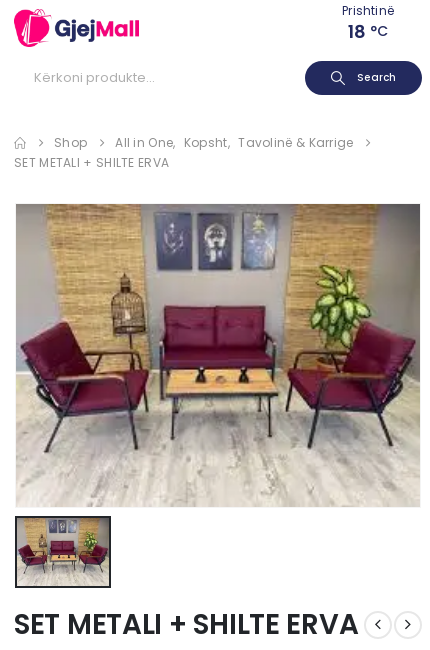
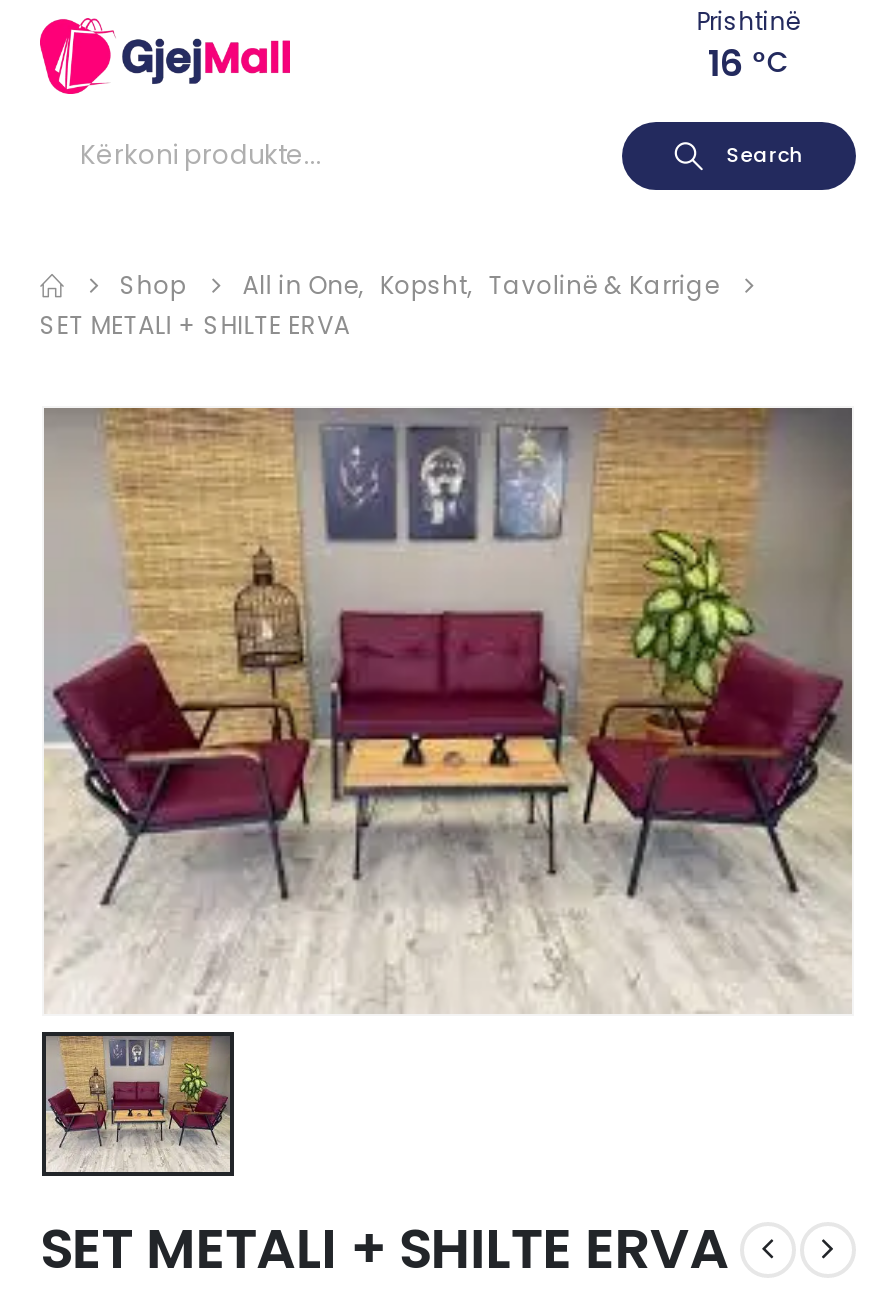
[348,19,389,44] 18 °C -> [708,38,789,88] 16 °C

